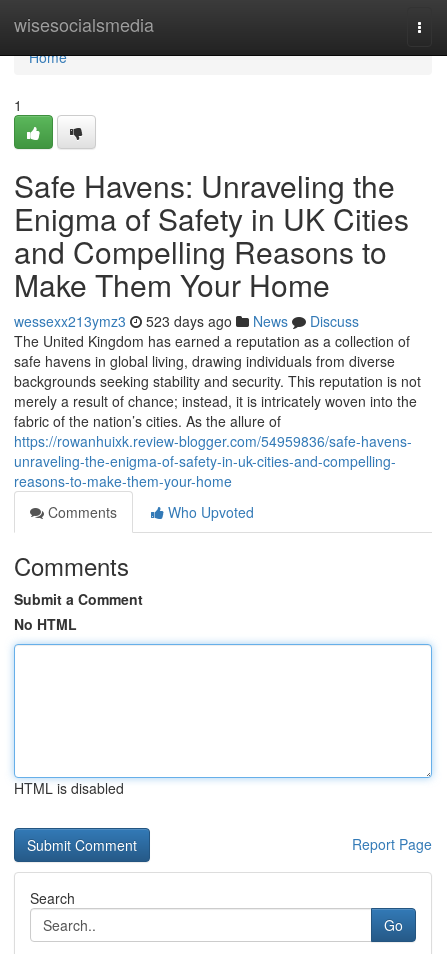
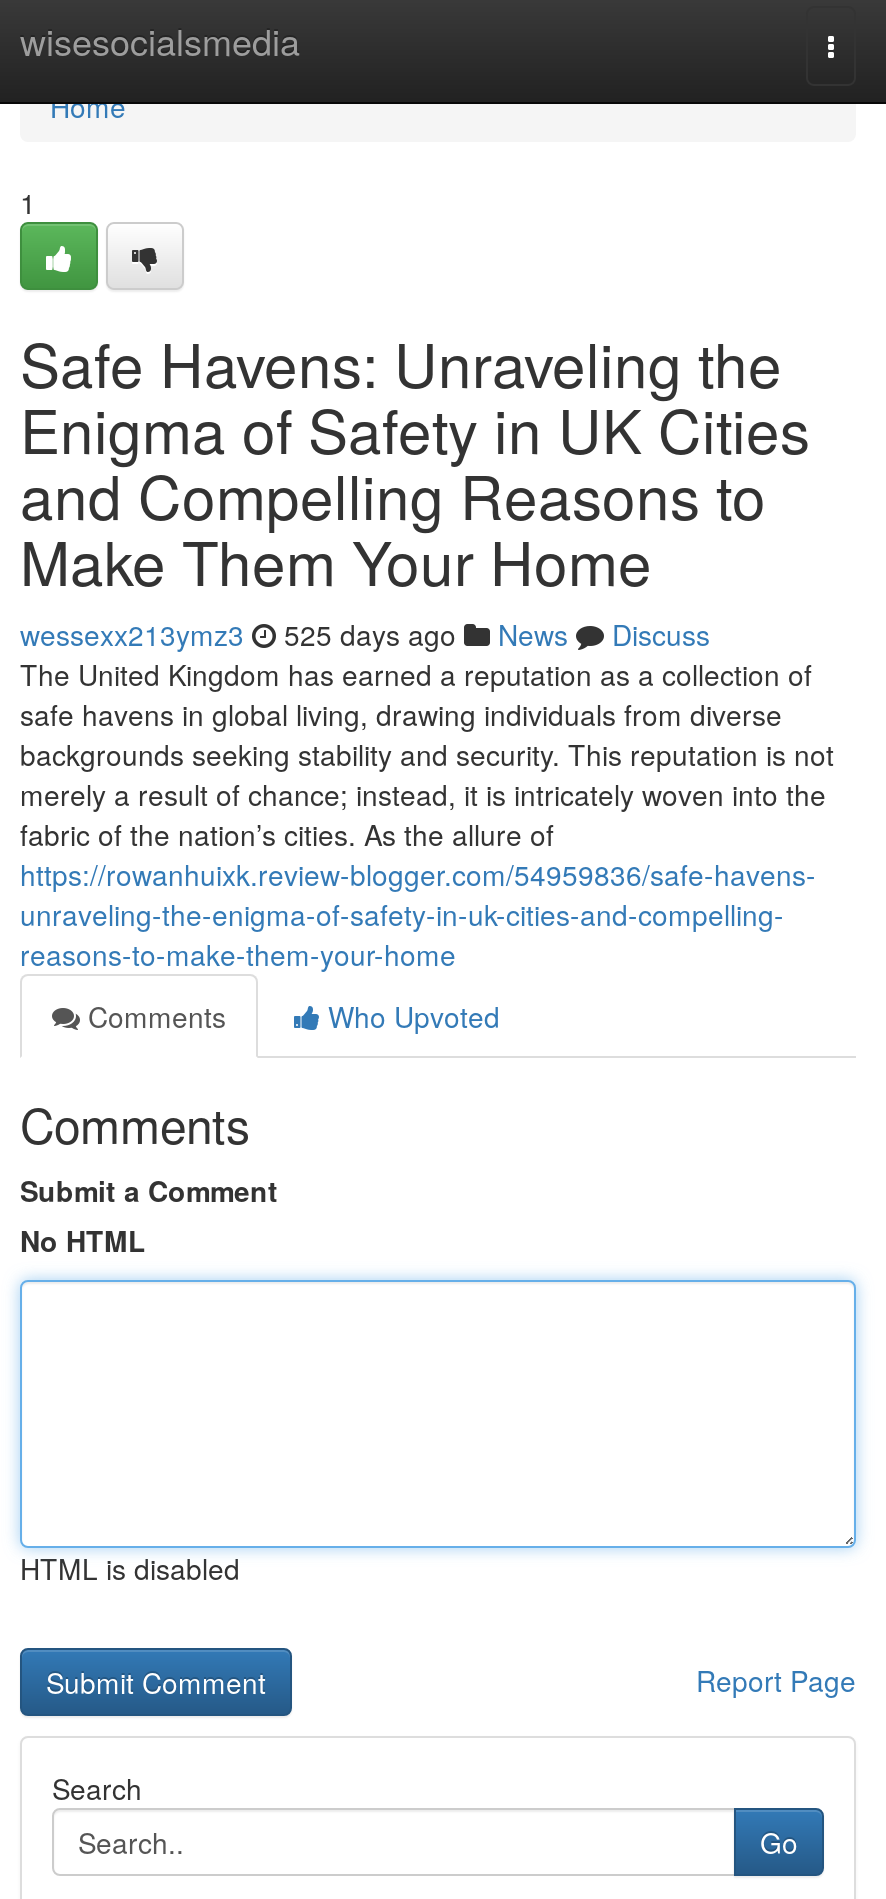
[14,311,359,331] wessexx213ymz3 523 days ago News Discuss -> [20,614,710,654] wessexx213ymz3 525 days ago News Discuss

